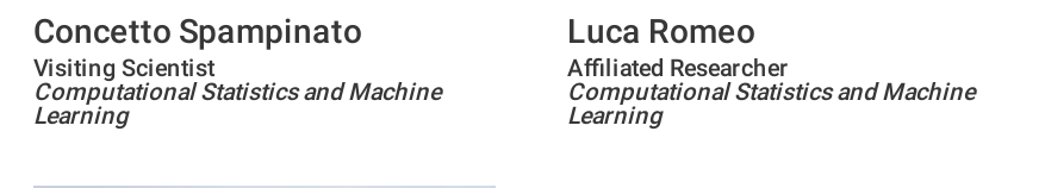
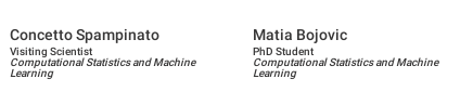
[567,11,789,80] Luca Romeo | Affiliated Researcher -> [253,26,347,57] Matia Bojovic | PhD Student

